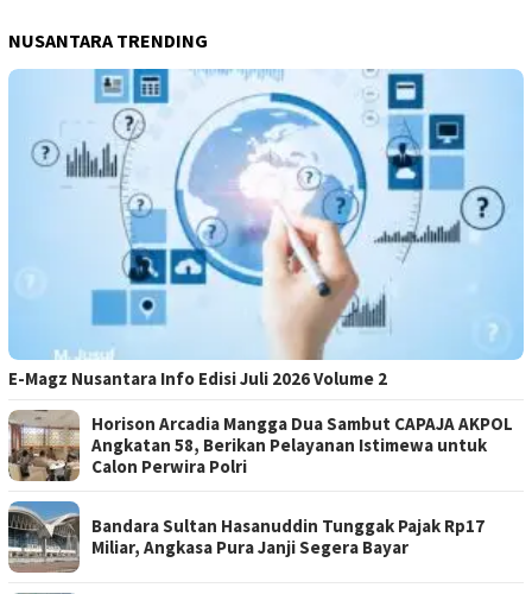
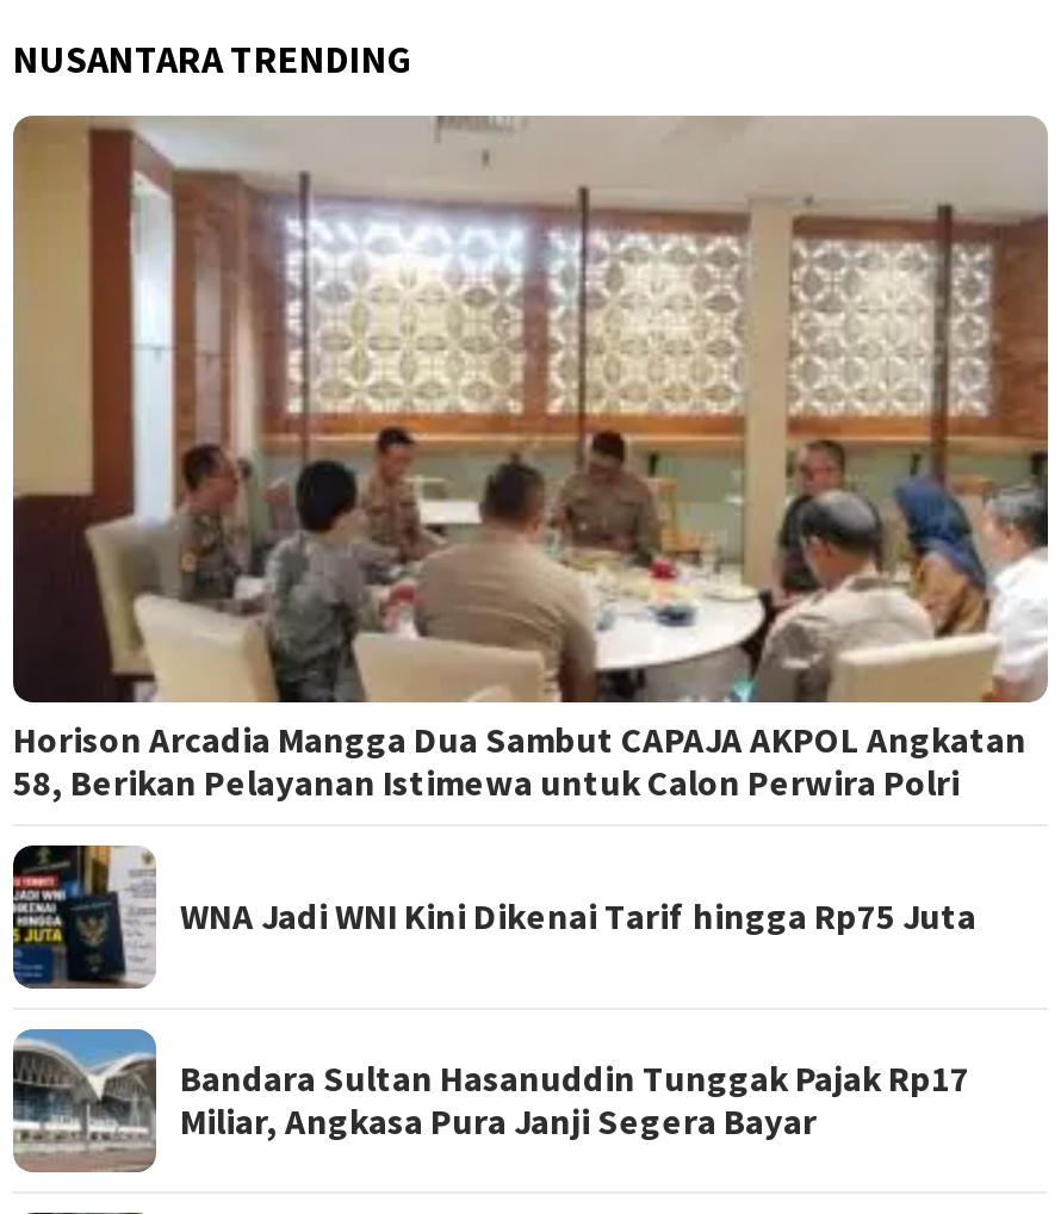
[8,68,524,390] [image] | E-Magz Nusantara Info Edisi Juli 2026 Volume 2 -> [11,114,1050,805] [image] | Horison Arcadia Mangga Dua Sambut CAPAJA AKPOL Angkatan | 58, Berikan Pelayanan Istimewa untuk Calon Perwira Polri
[7,413,513,482] [image] | Horison Arcadia Mangga Dua Sambut CAPAJA AKPOL | Angkatan 58, Berikan Pelayanan Istimewa untuk | Calon Perwira Polri -> [11,844,976,990] [image] | WNA Jadi WNI Kini Dikenai Tarif hingga Rp75 Juta

